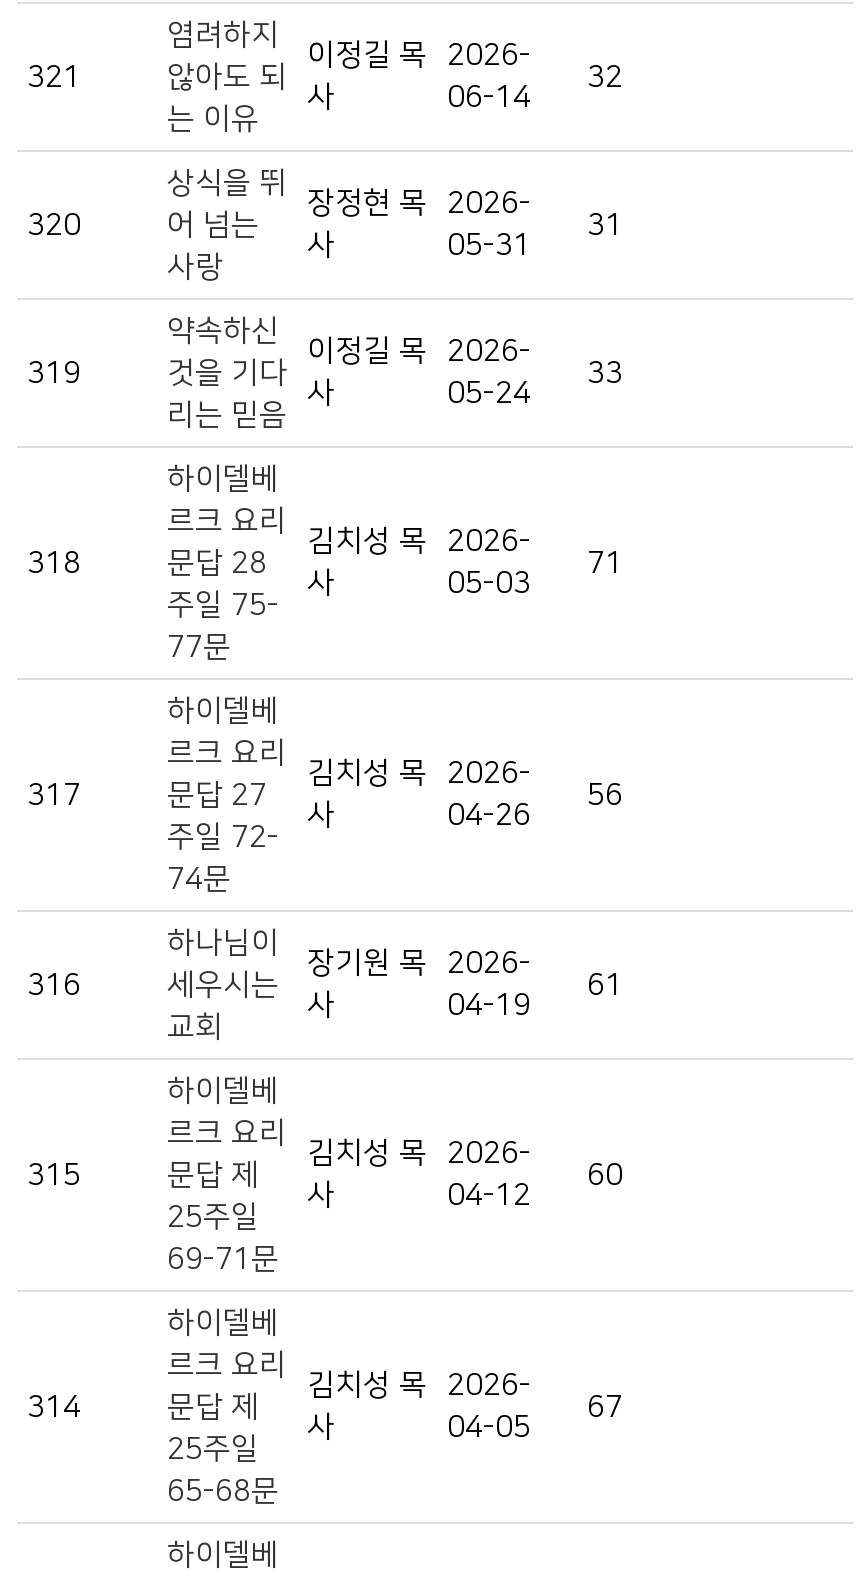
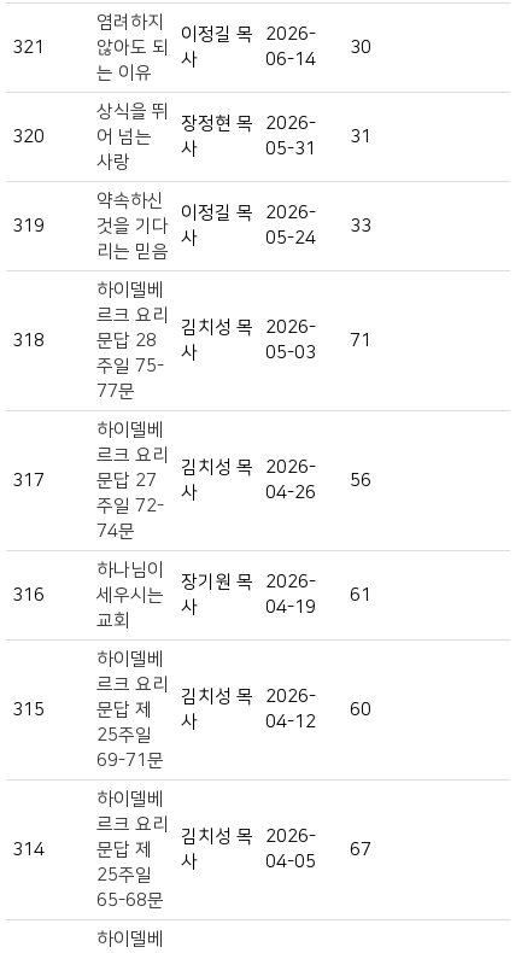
[587,60,623,94] 32 -> [350,37,371,58] 30

